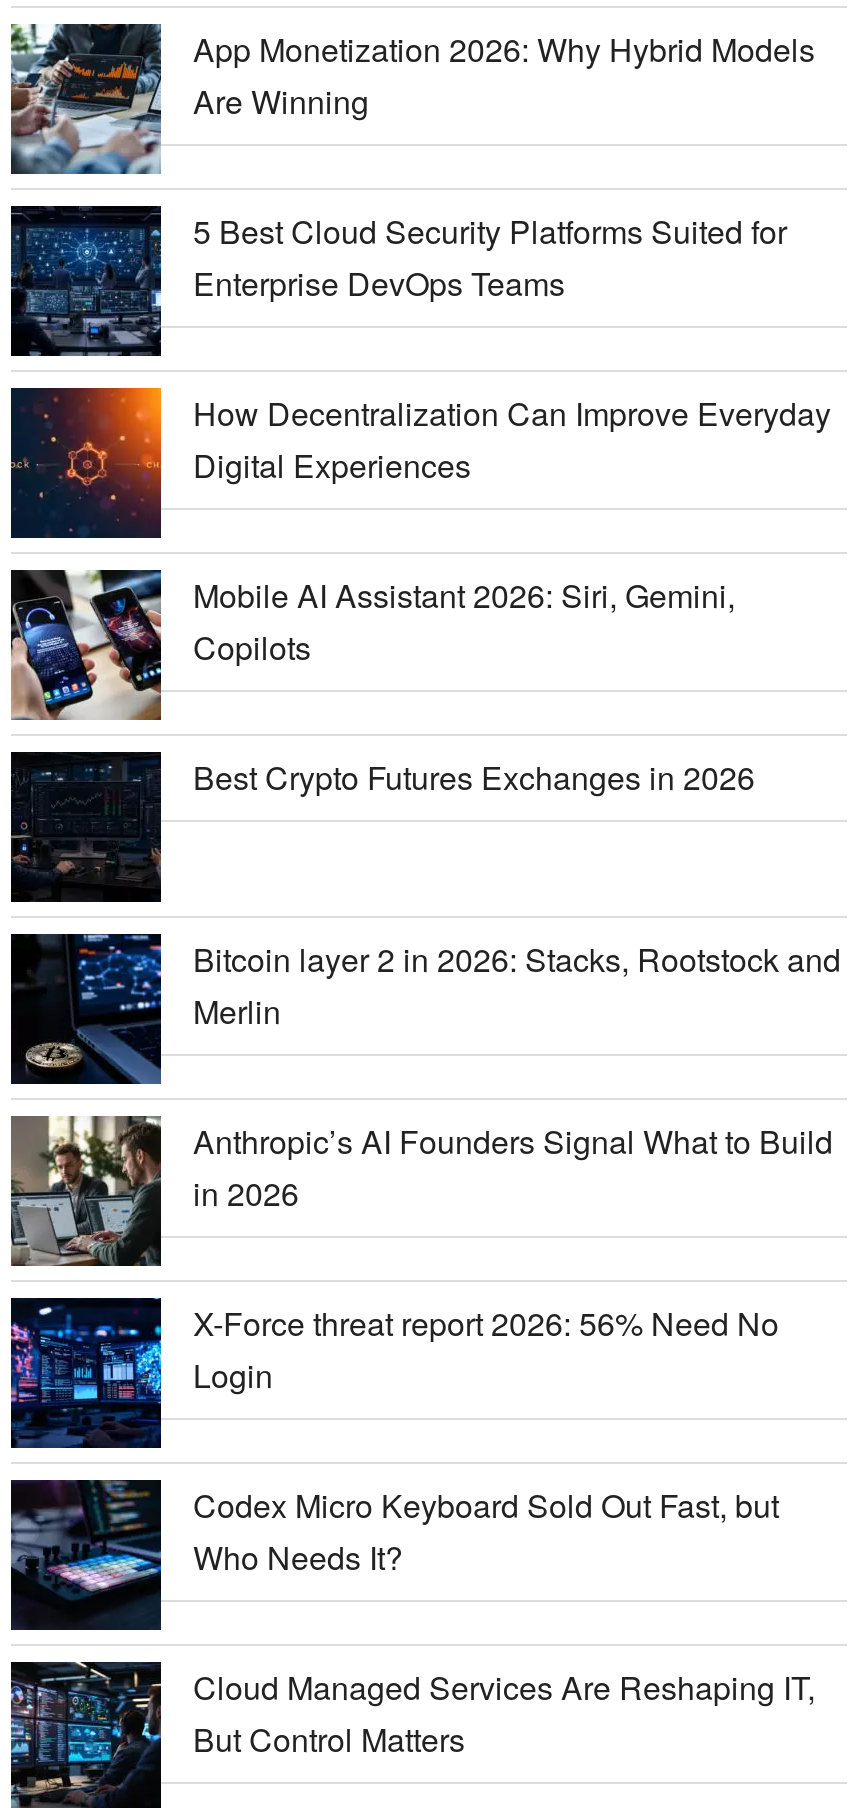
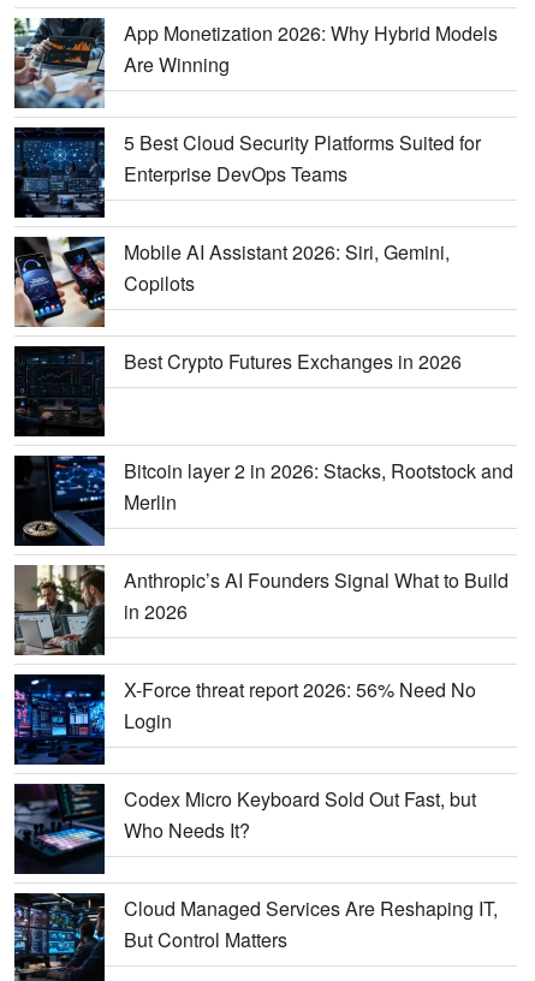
[11,386,831,536] [image] | How Decentralization Can Improve Everyday | Digital Experiences -> none

